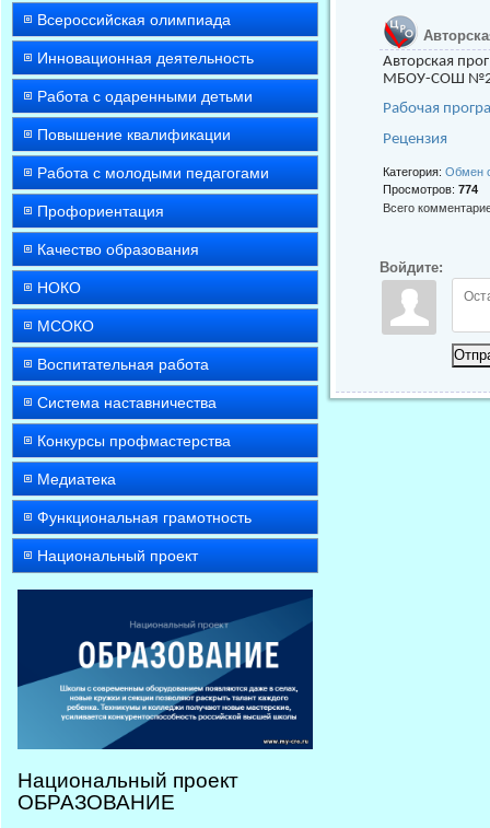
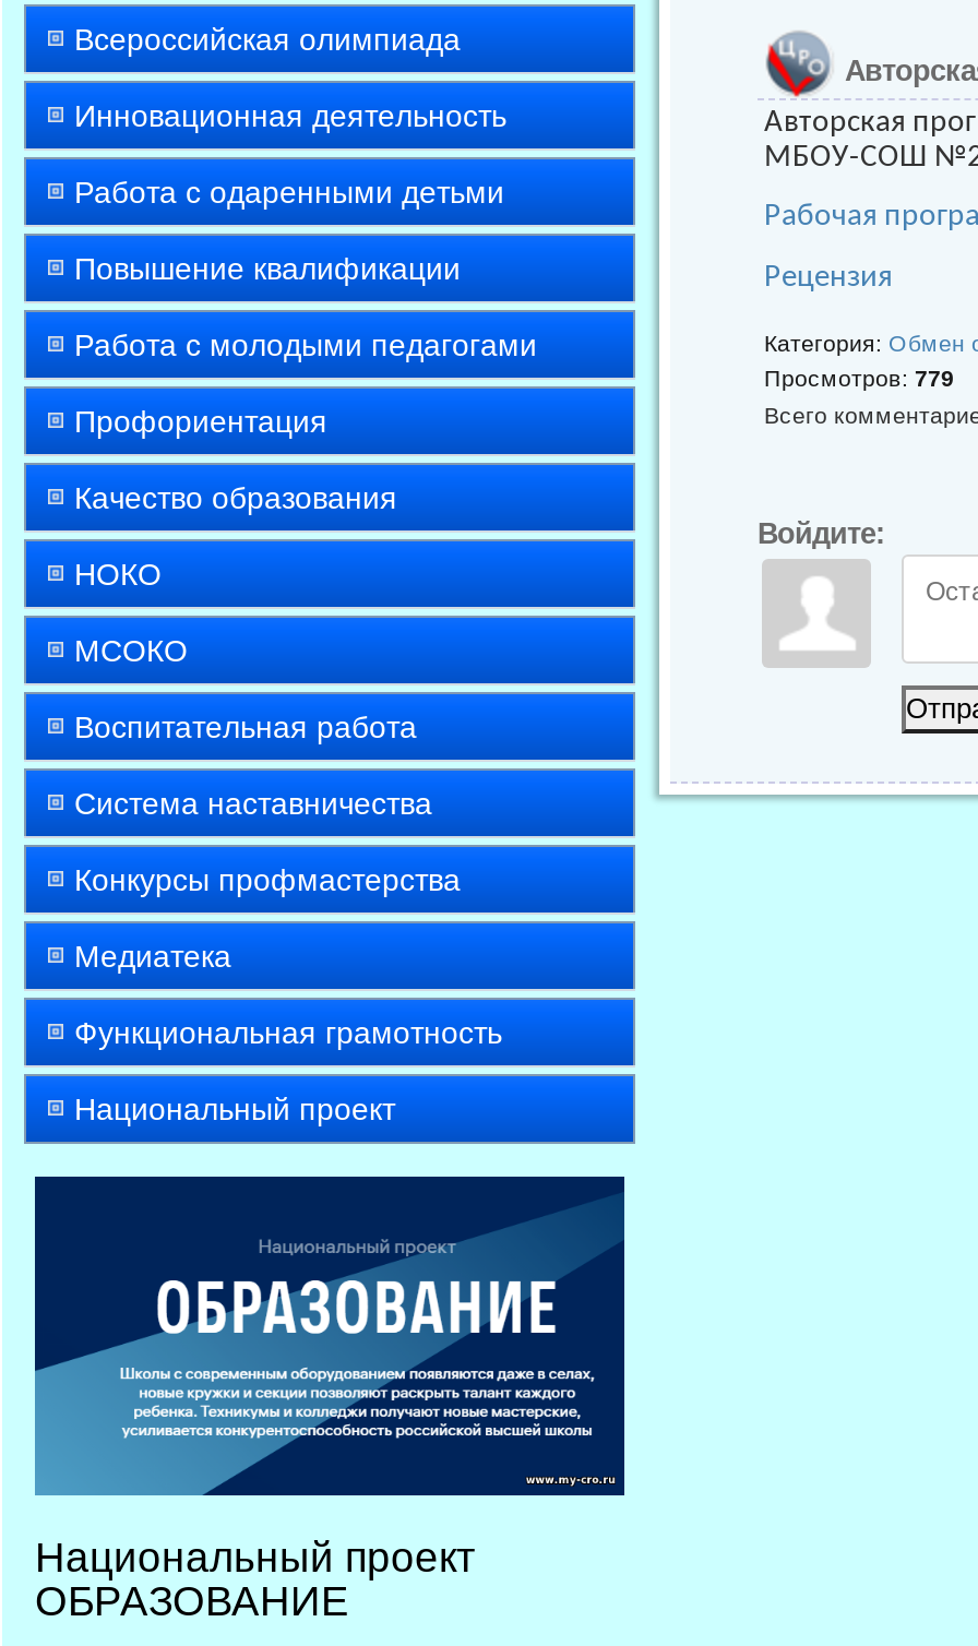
[383,183,478,196] Просмотров: 774 -> [764,365,954,391] Просмотров: 779

